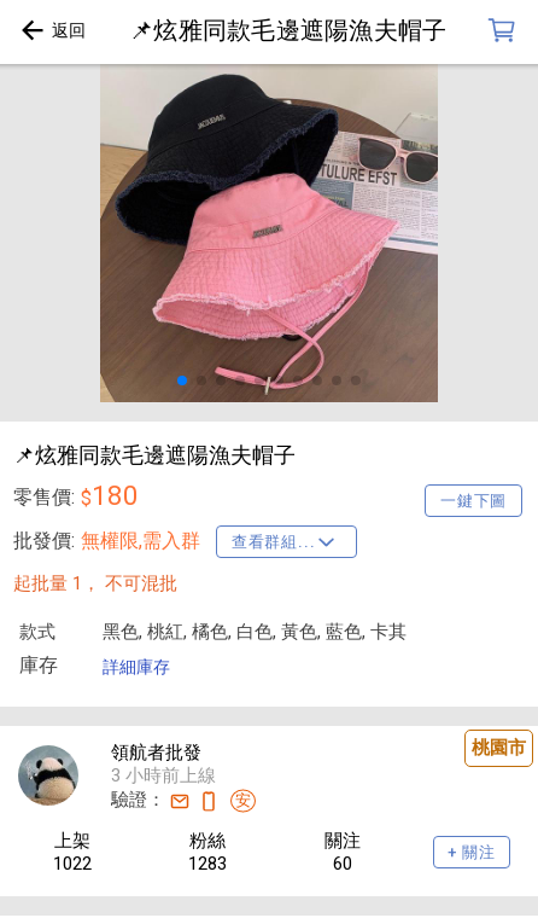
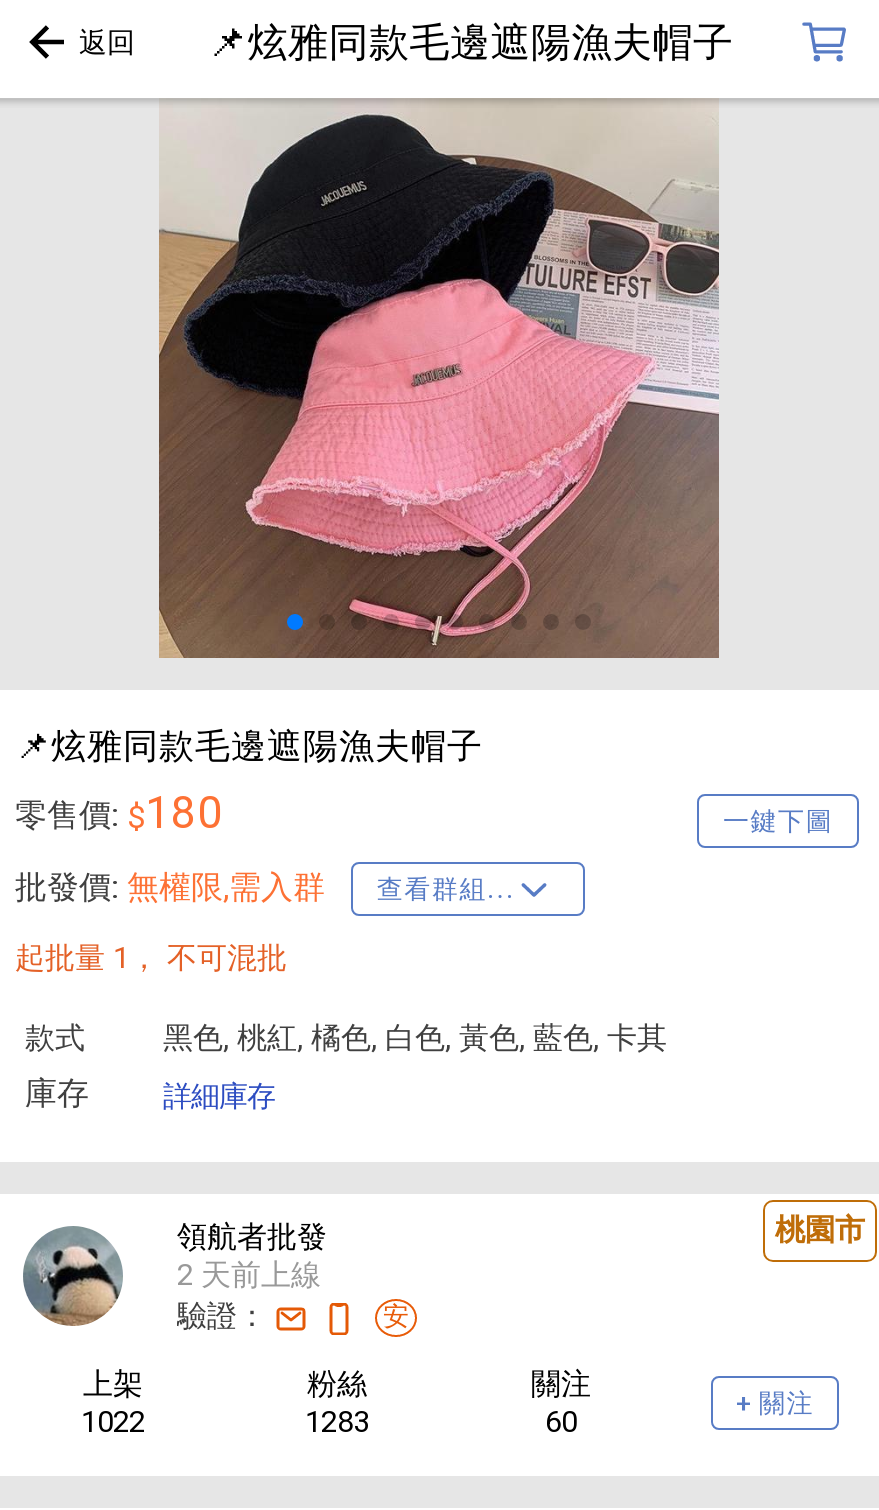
[111,764,216,786] 3 小時前上線 -> [177,1258,321,1294] 2 天前上線

